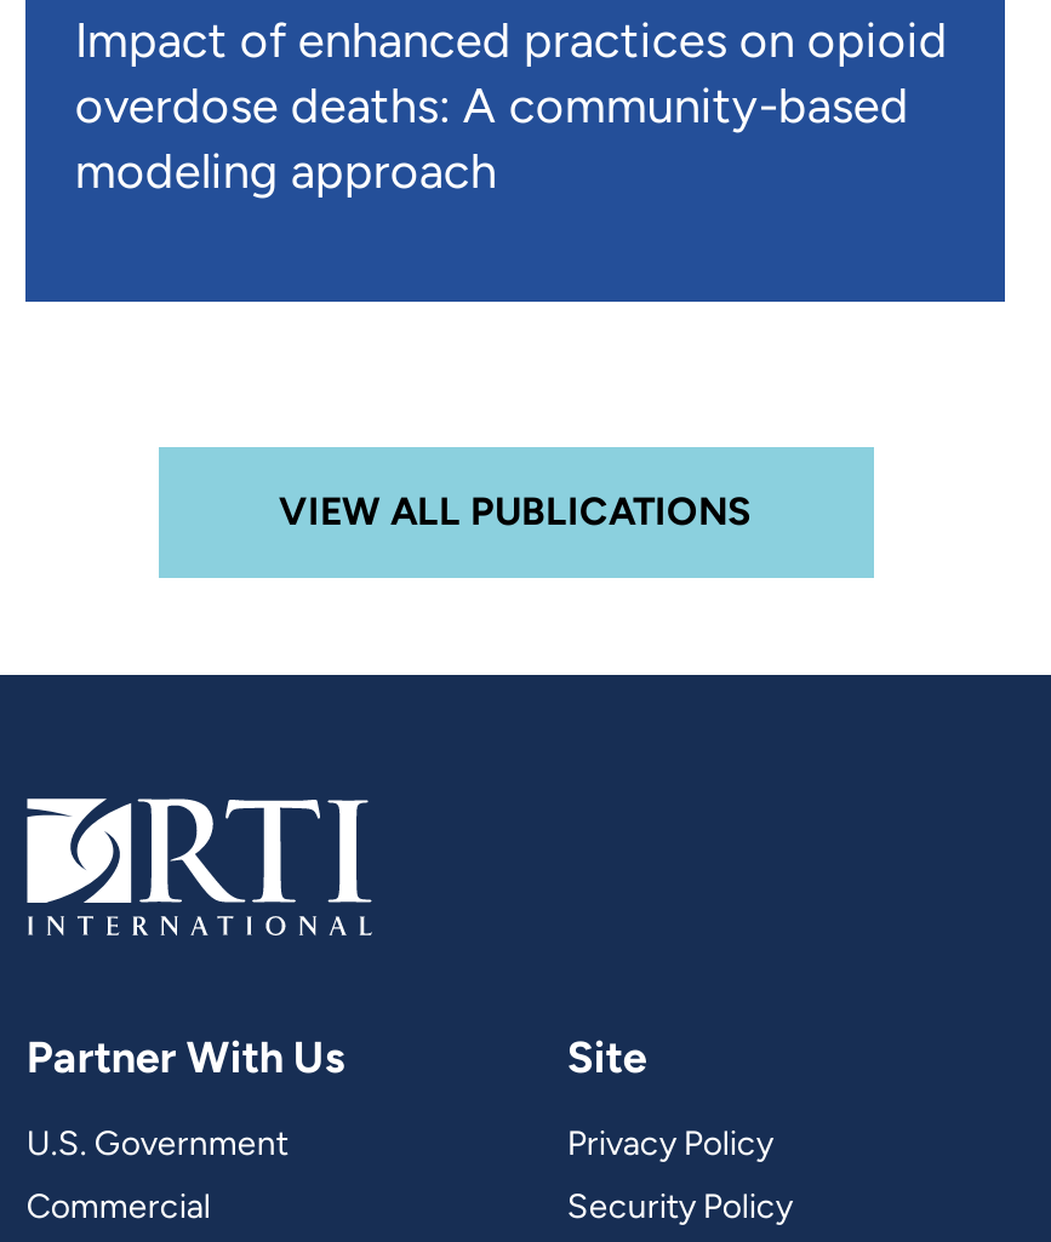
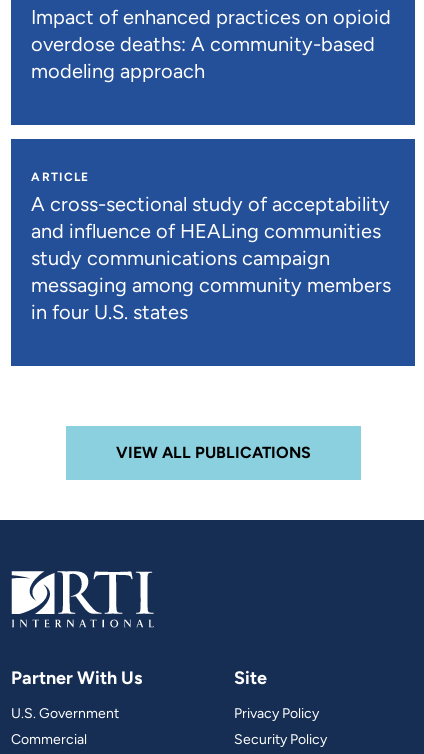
none -> [31,170,391,324] ARTICLE | A cross-sectional study of acceptability | and influence of HEALing communities | study communications campaign | messaging among community members | in four U.S. states

